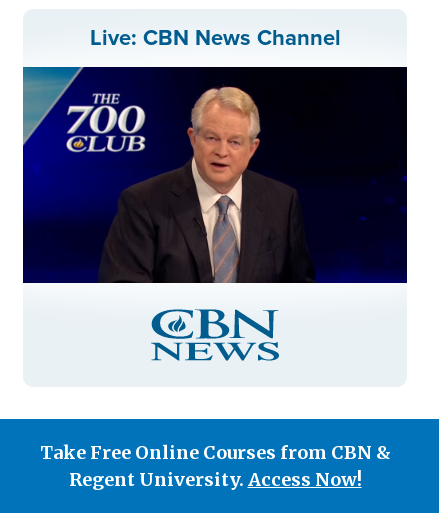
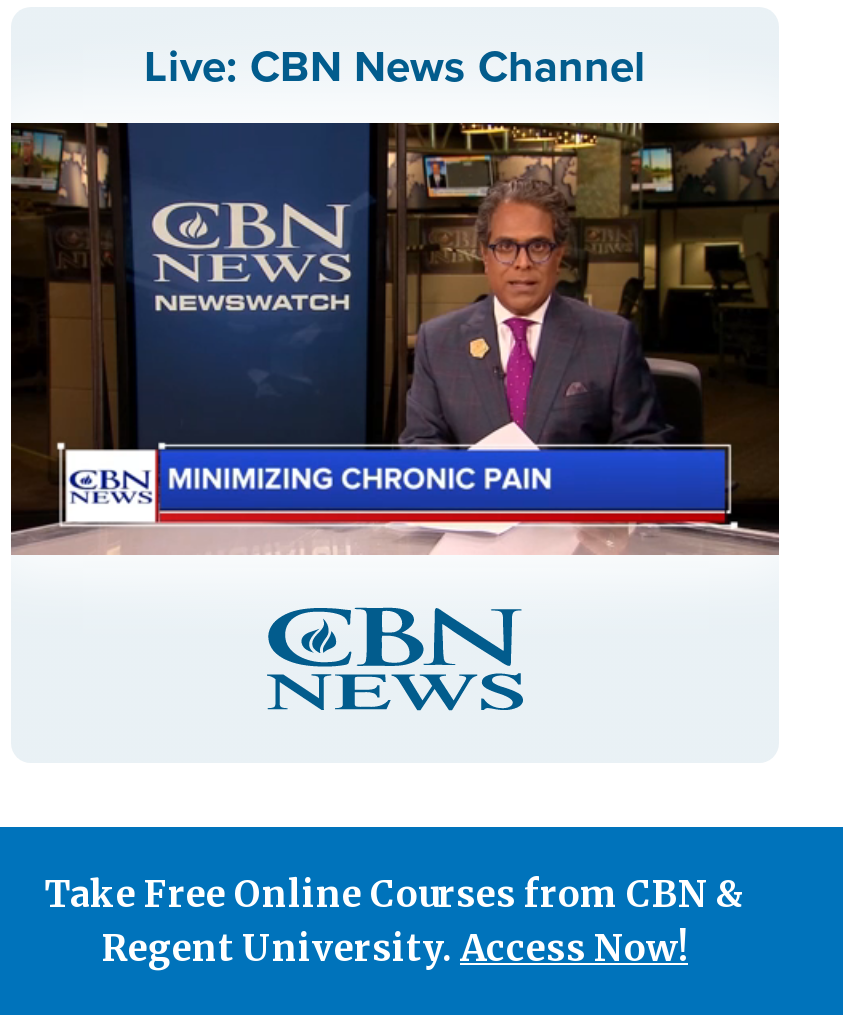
[22,66,408,284] [image] -> [9,121,781,555] [image]

